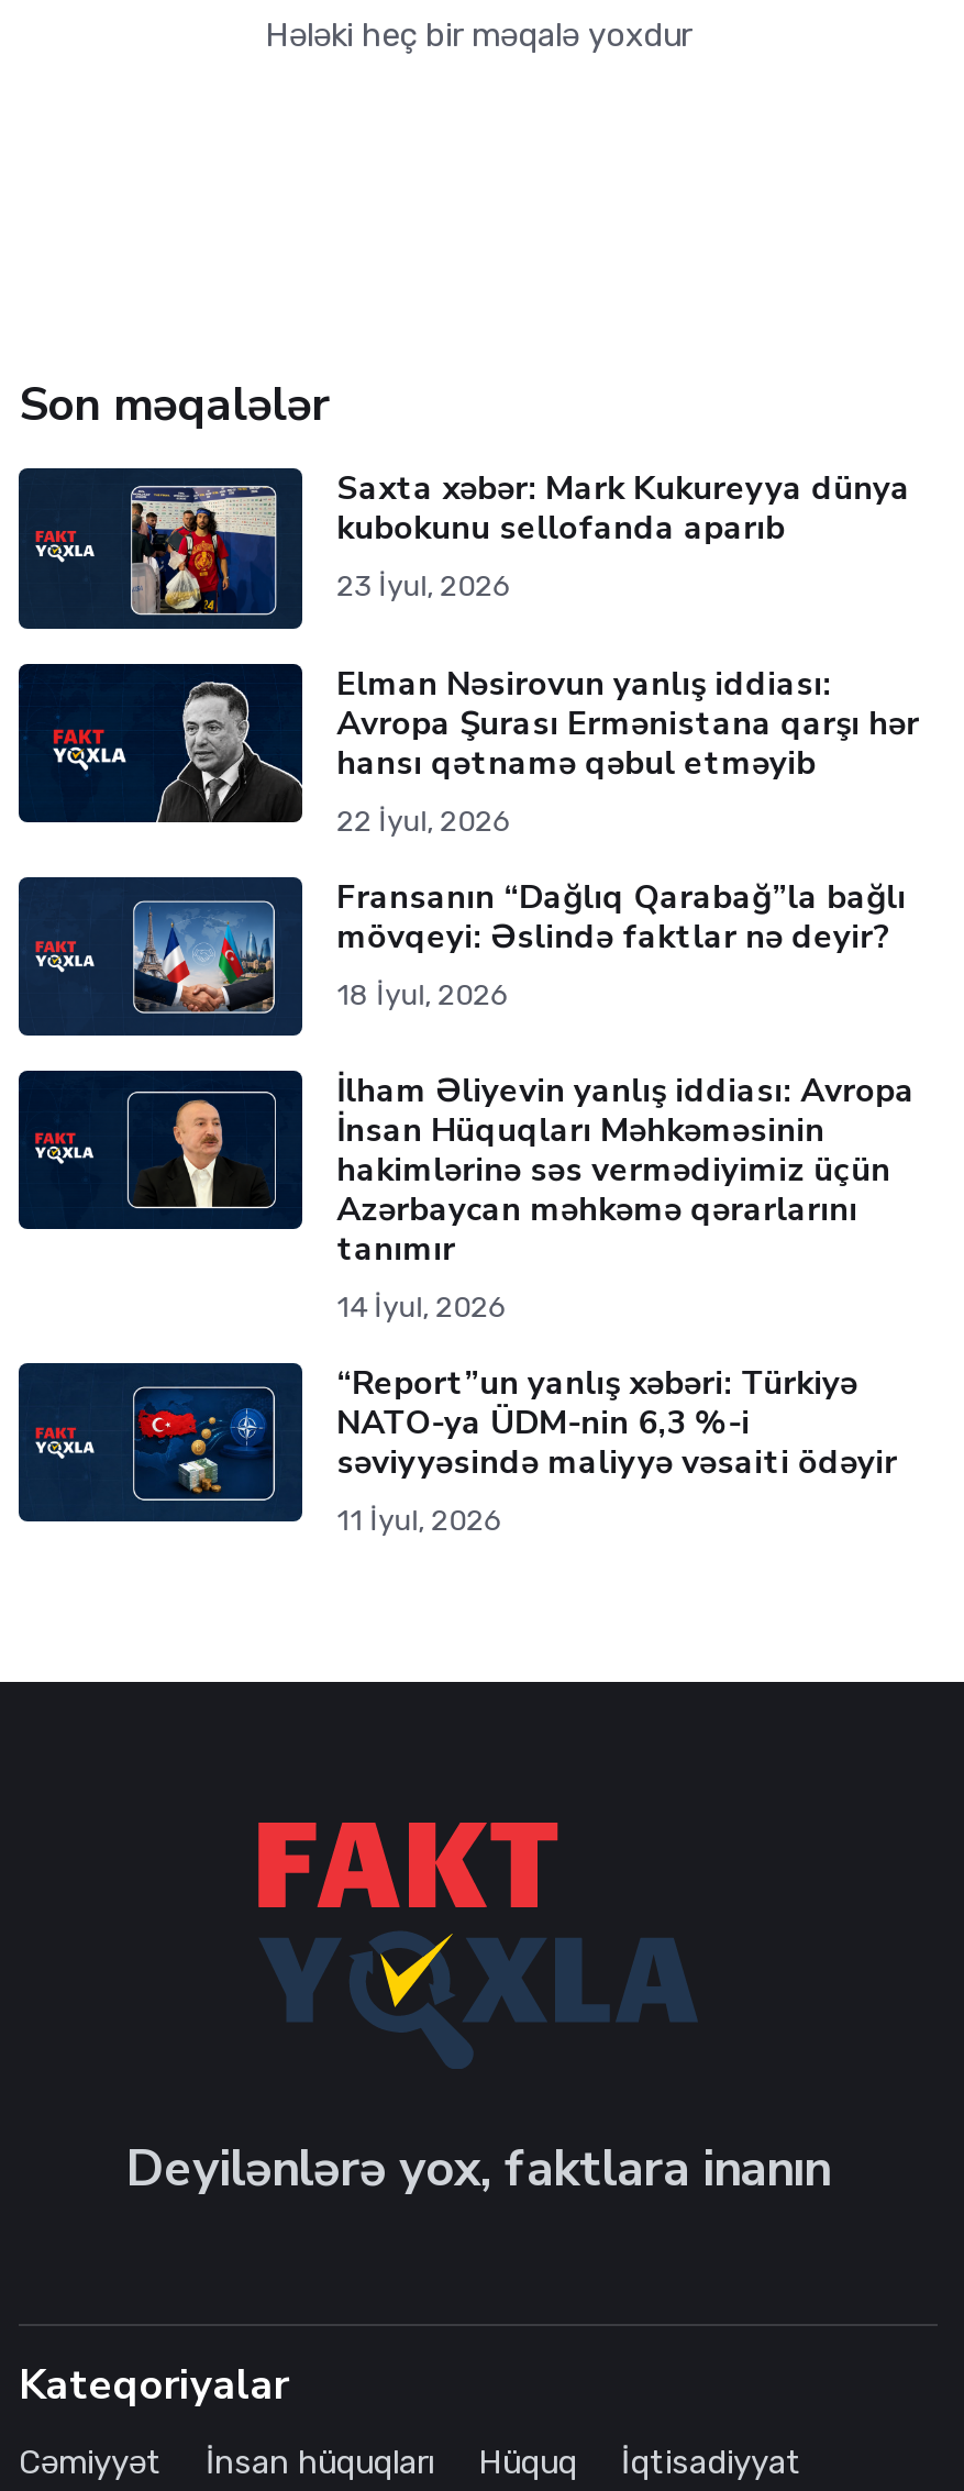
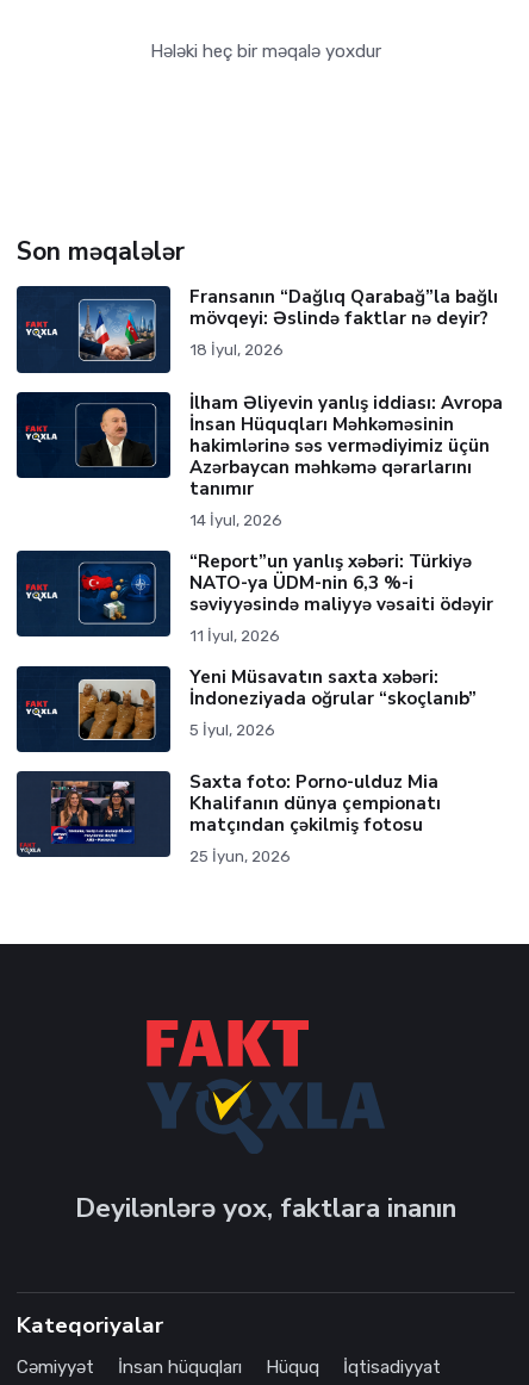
[129,467,919,837] [image] | Saxta xəbər: Mark Kukureyya dünya | kubokunu sellofanda aparıb | 23 İyul, 2026 | Elman Nəsirovun yanlış iddiası: | Avropa Şurası Ermənistana qarşı hər | hansı qətnamə qəbul etməyib | 22 İyul, 2026 -> none
[36,682,302,822] [image] -> none
moved [25,874,915,1537] -> [20,285,502,644]: [image] | Fransanın “Dağlıq Qarabağ”la bağlı | mövqeyi: Əslində faktlar nə deyir? | ... | səviyyəsində maliyyə vəsaiti ödəyir | 11 İyul, 2026
none -> [15,665,476,865] [image] | Yeni Müsavatın saxta xəbəri: | İndoneziyada oğrular “skoçlanıb” | 5 İyul, 2026 | Saxta foto: Porno-ulduz Mia | Khalifanın dünya çempionatı | matçından çəkilmiş fotosu | 25 İyun, 2026
none -> [18,780,149,855] [image]

